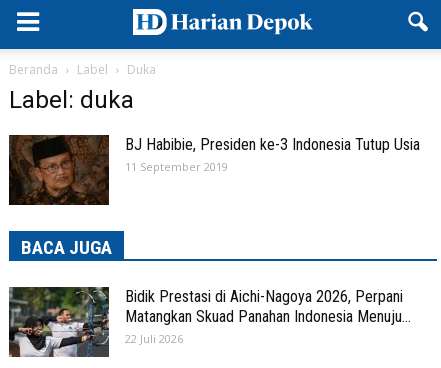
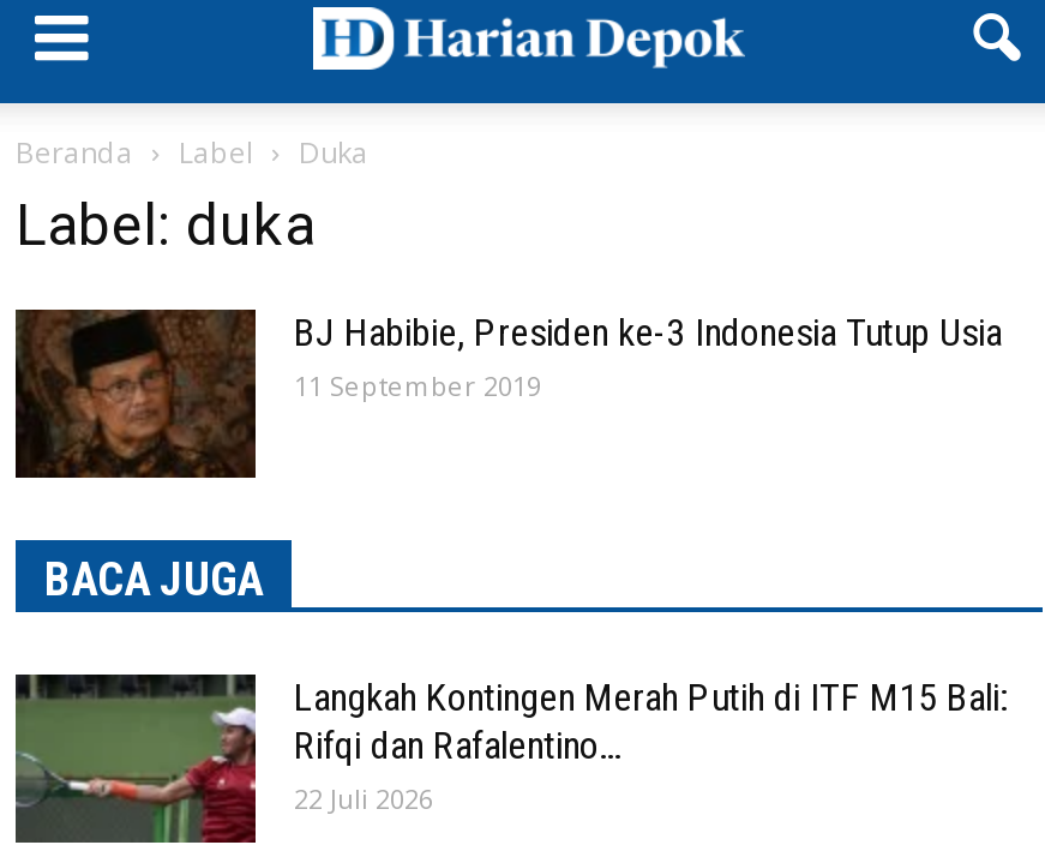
[9,287,411,357] [image] | Bidik Prestasi di Aichi-Nagoya 2026, Perpani | Matangkan Skuad Panahan Indonesia Menuju... -> [16,675,1007,845] [image] | Langkah Kontingen Merah Putih di ITF M15 Bali: | Rifqi dan Rafalentino...

